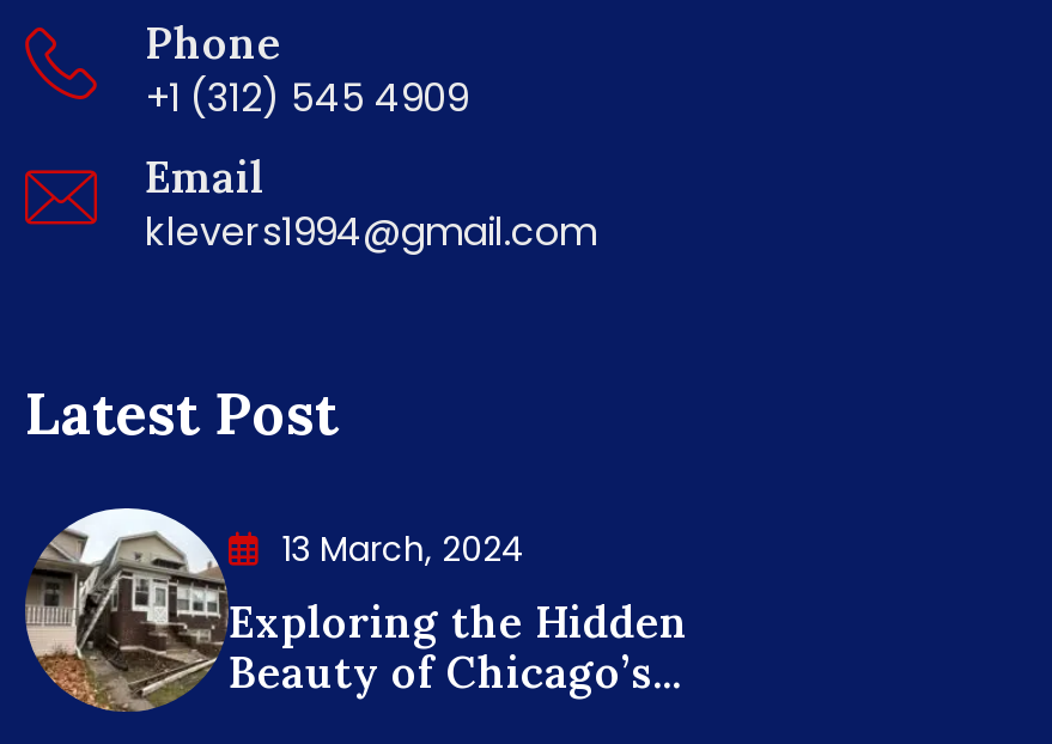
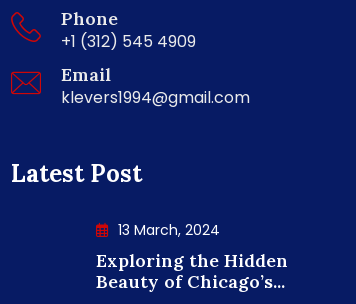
[23,506,226,714] [image] -> none

